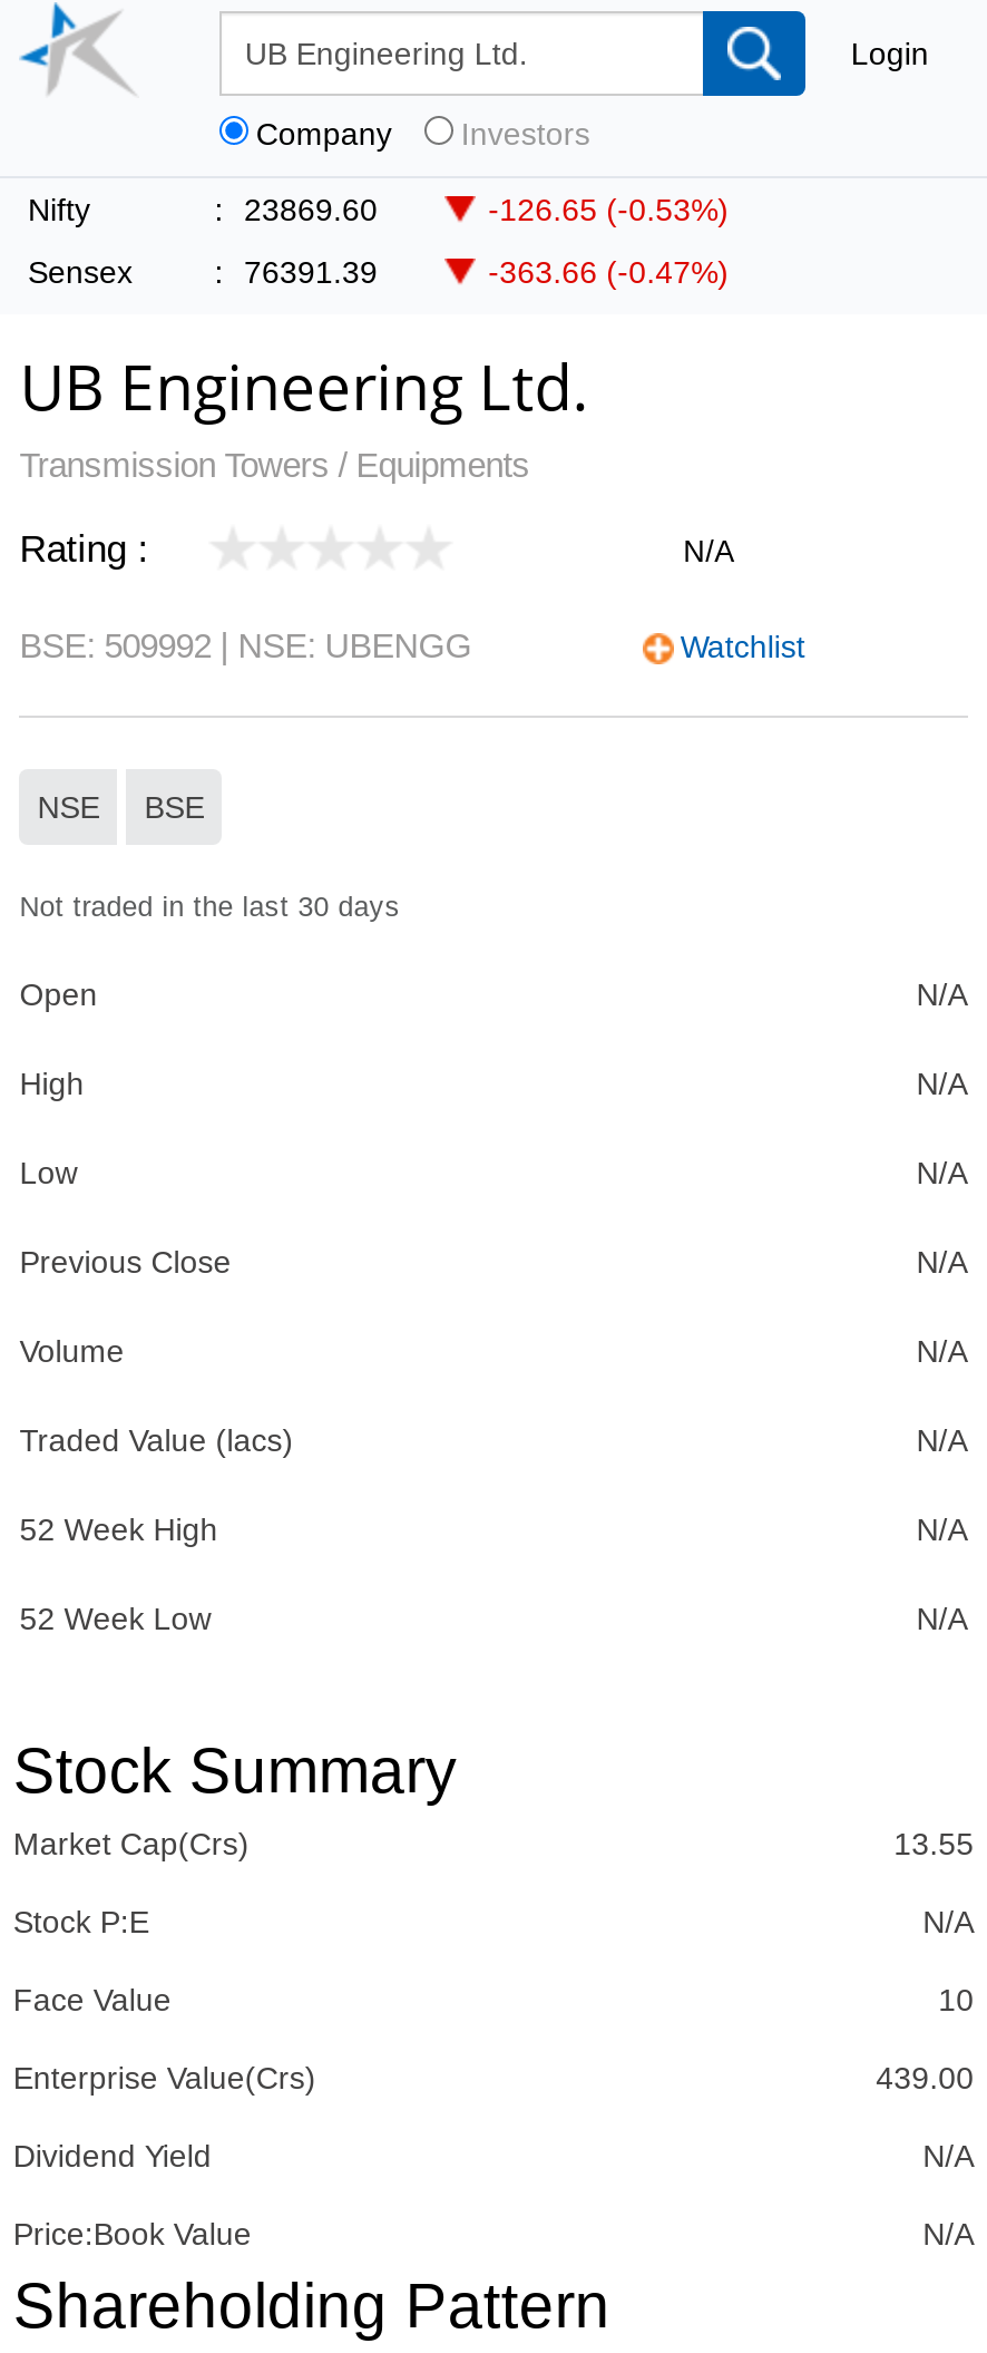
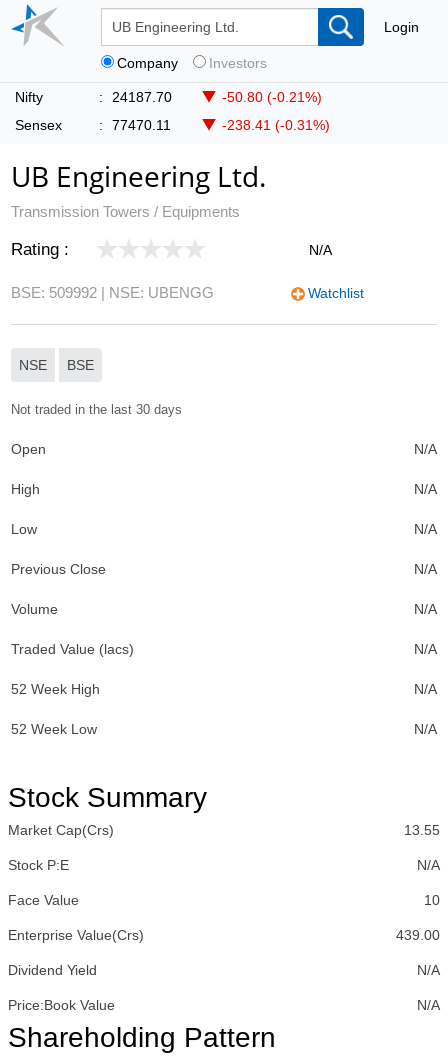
[244,192,378,227] 23869.60 -> [112,89,172,105] 24187.70
[488,192,729,227] -126.65 (-0.53%) -> [222,89,322,105] -50.80 (-0.21%)
[244,254,378,290] 76391.39 -> [112,117,171,133] 77470.11
[488,254,729,290] -363.66 (-0.47%) -> [222,117,330,133] -238.41 (-0.31%)

